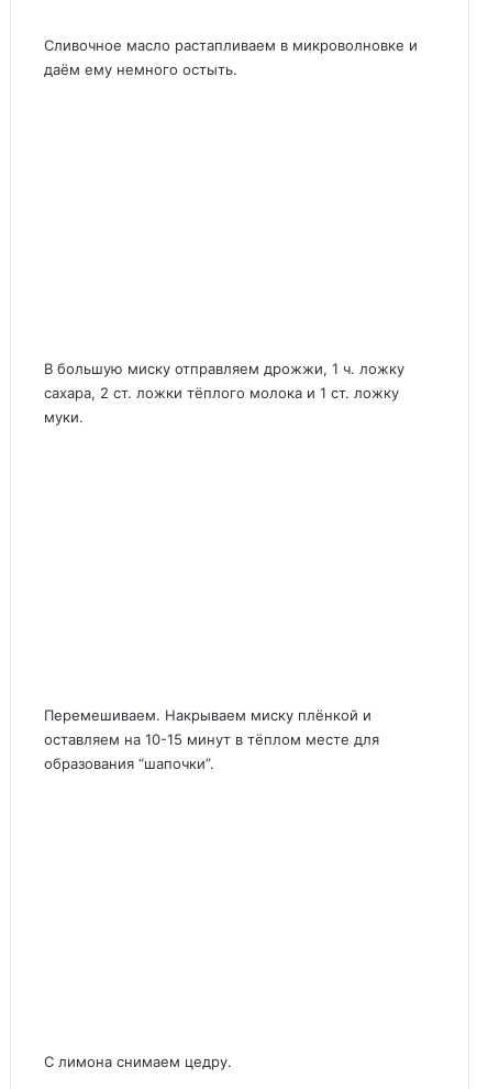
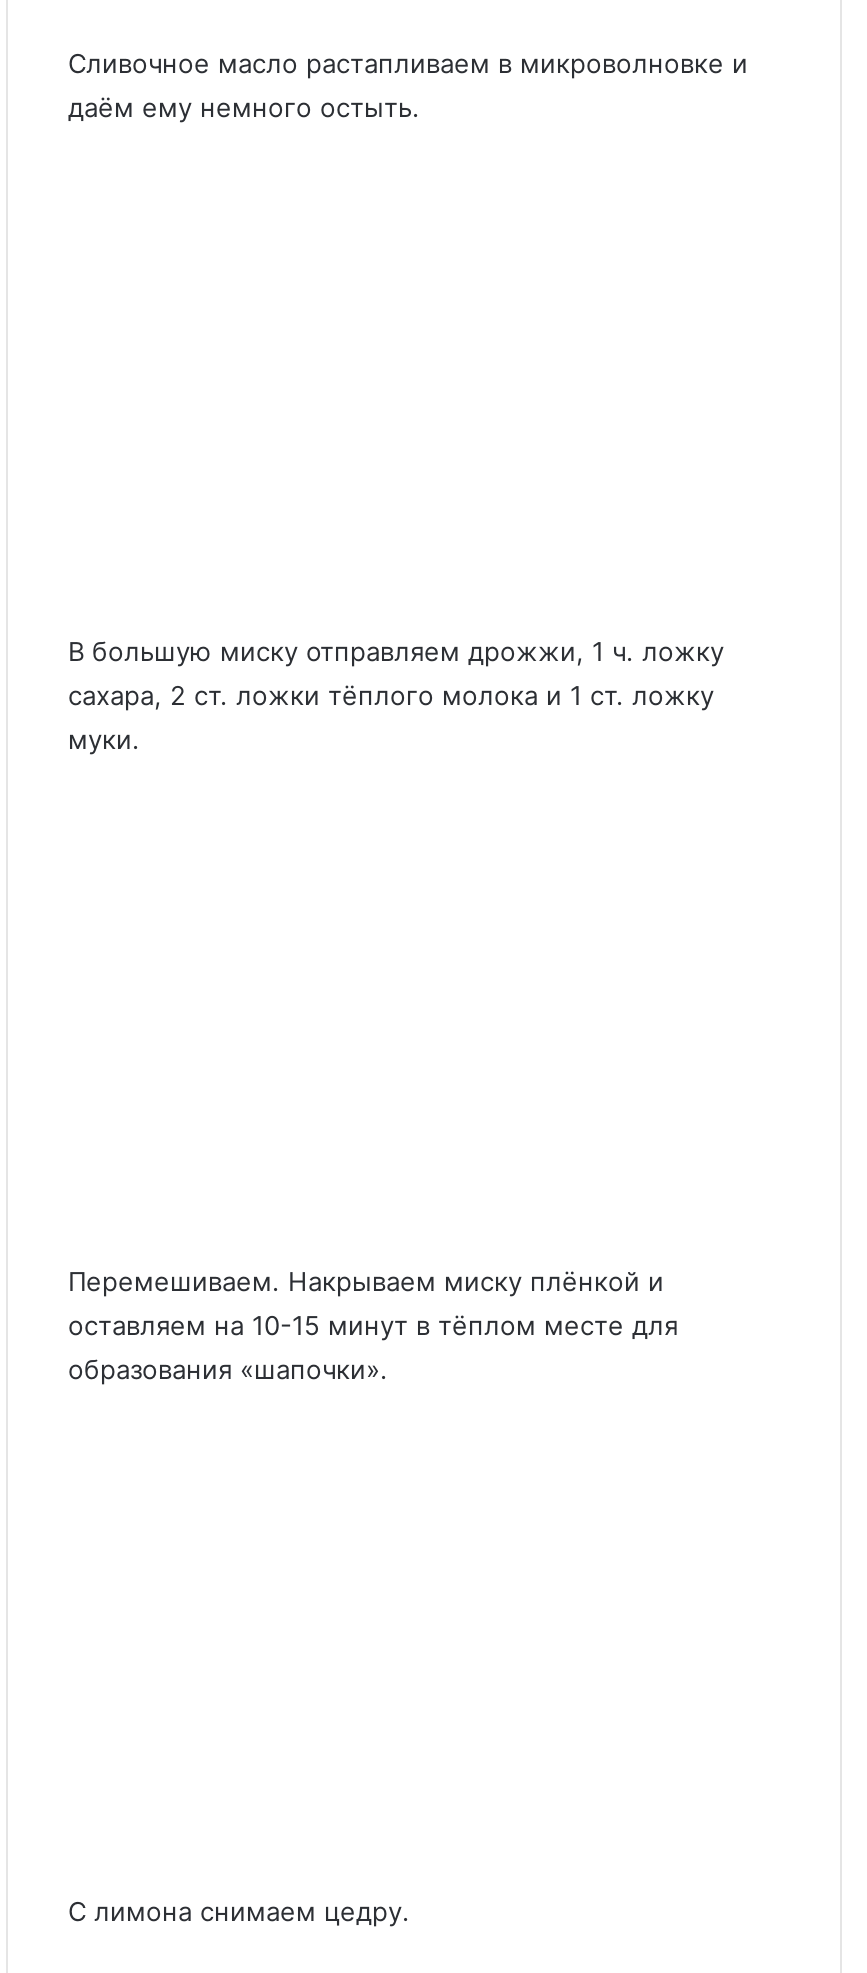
[44,755,214,772] образования “шапочки”. -> [68,1353,388,1385] образования «шапочки».

